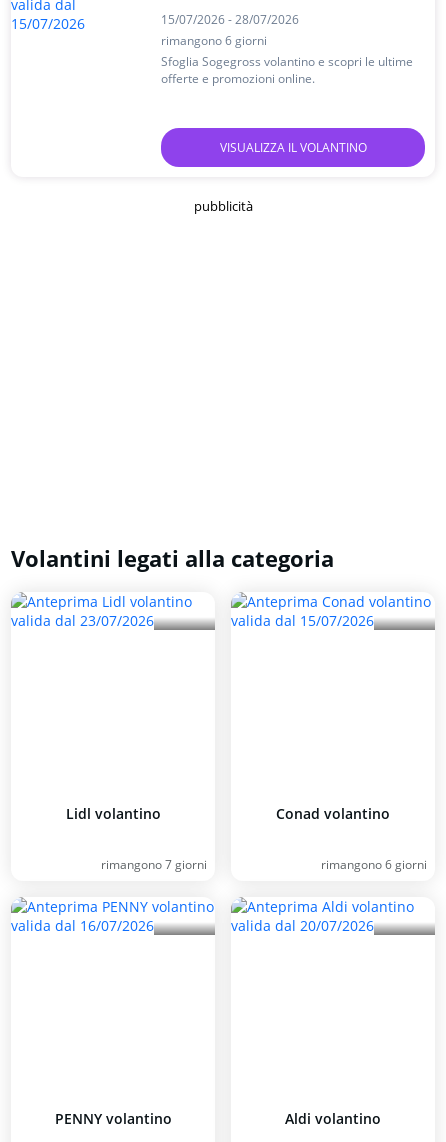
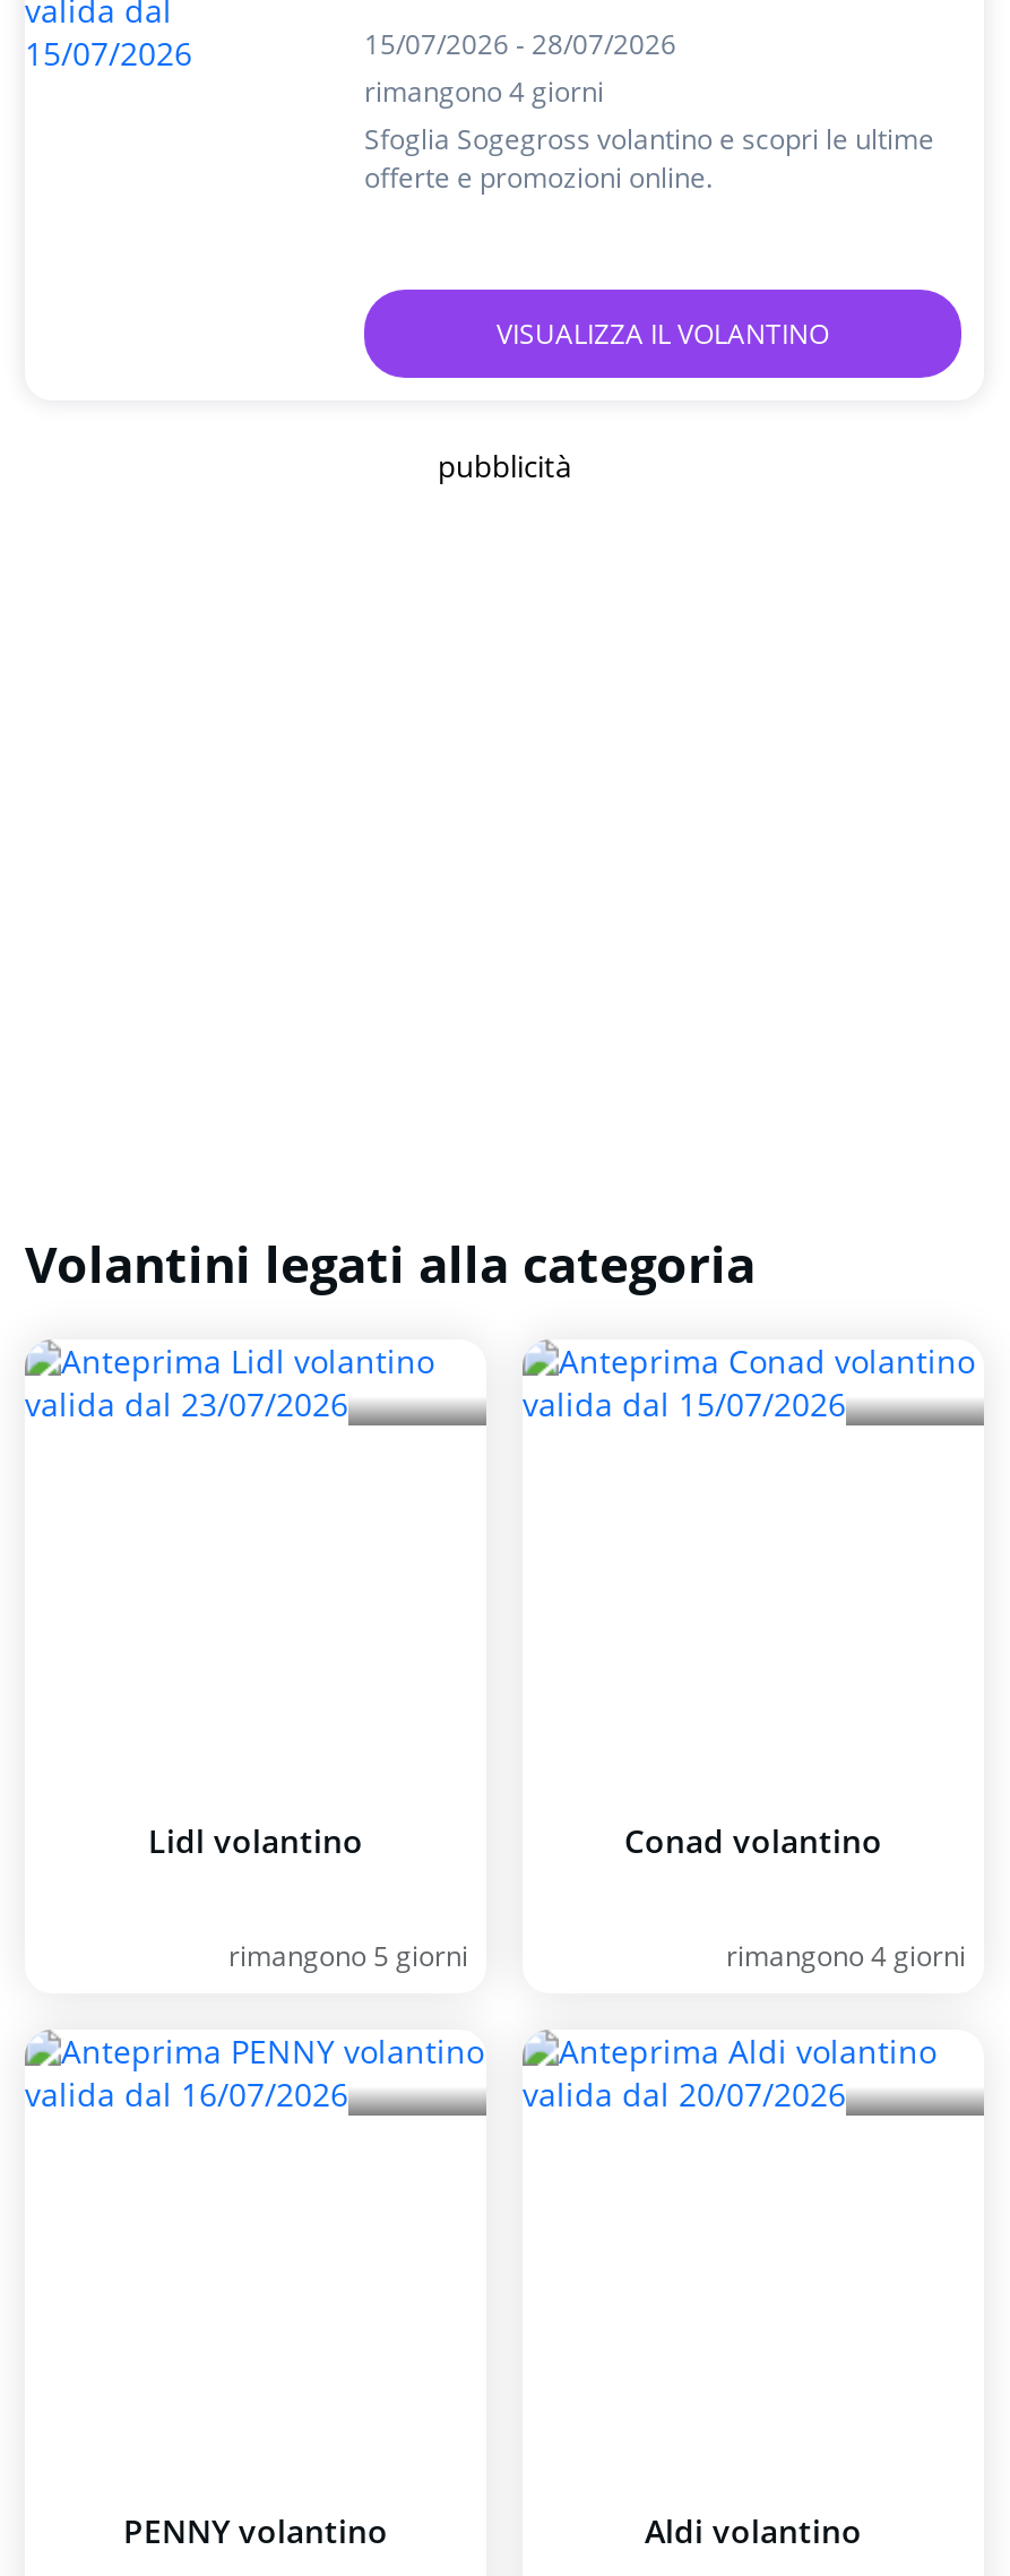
[161,32,267,49] rimangono 6 giorni -> [364,72,604,111] rimangono 4 giorni
[101,856,207,873] rimangono 7 giorni -> [228,1937,468,1975] rimangono 5 giorni
[321,856,427,873] rimangono 6 giorni -> [726,1937,966,1975] rimangono 4 giorni

